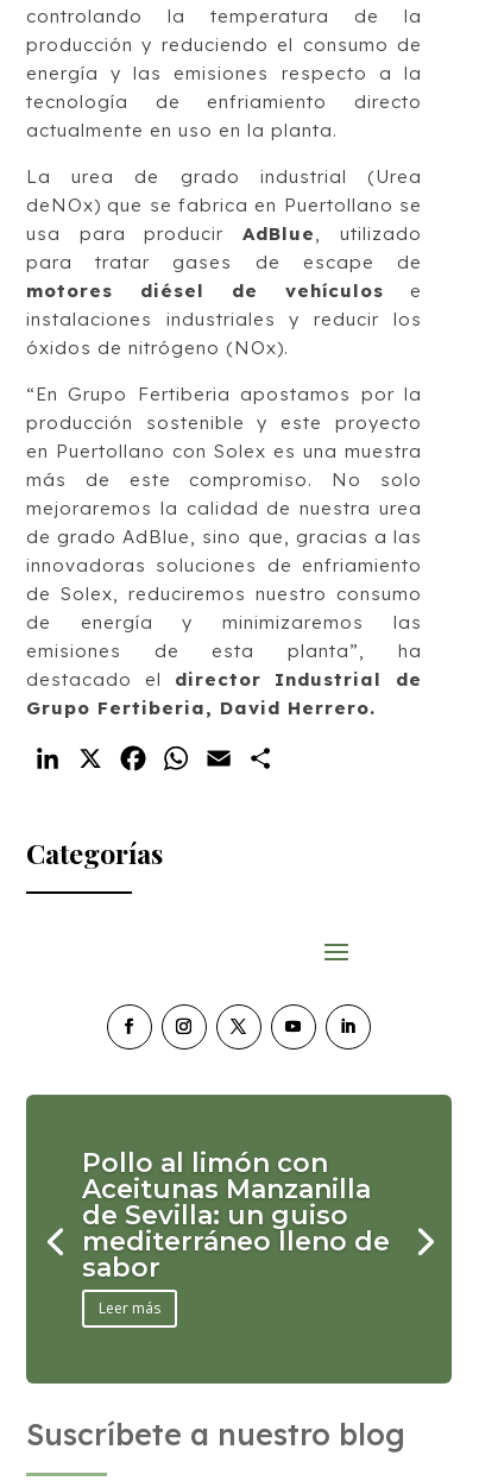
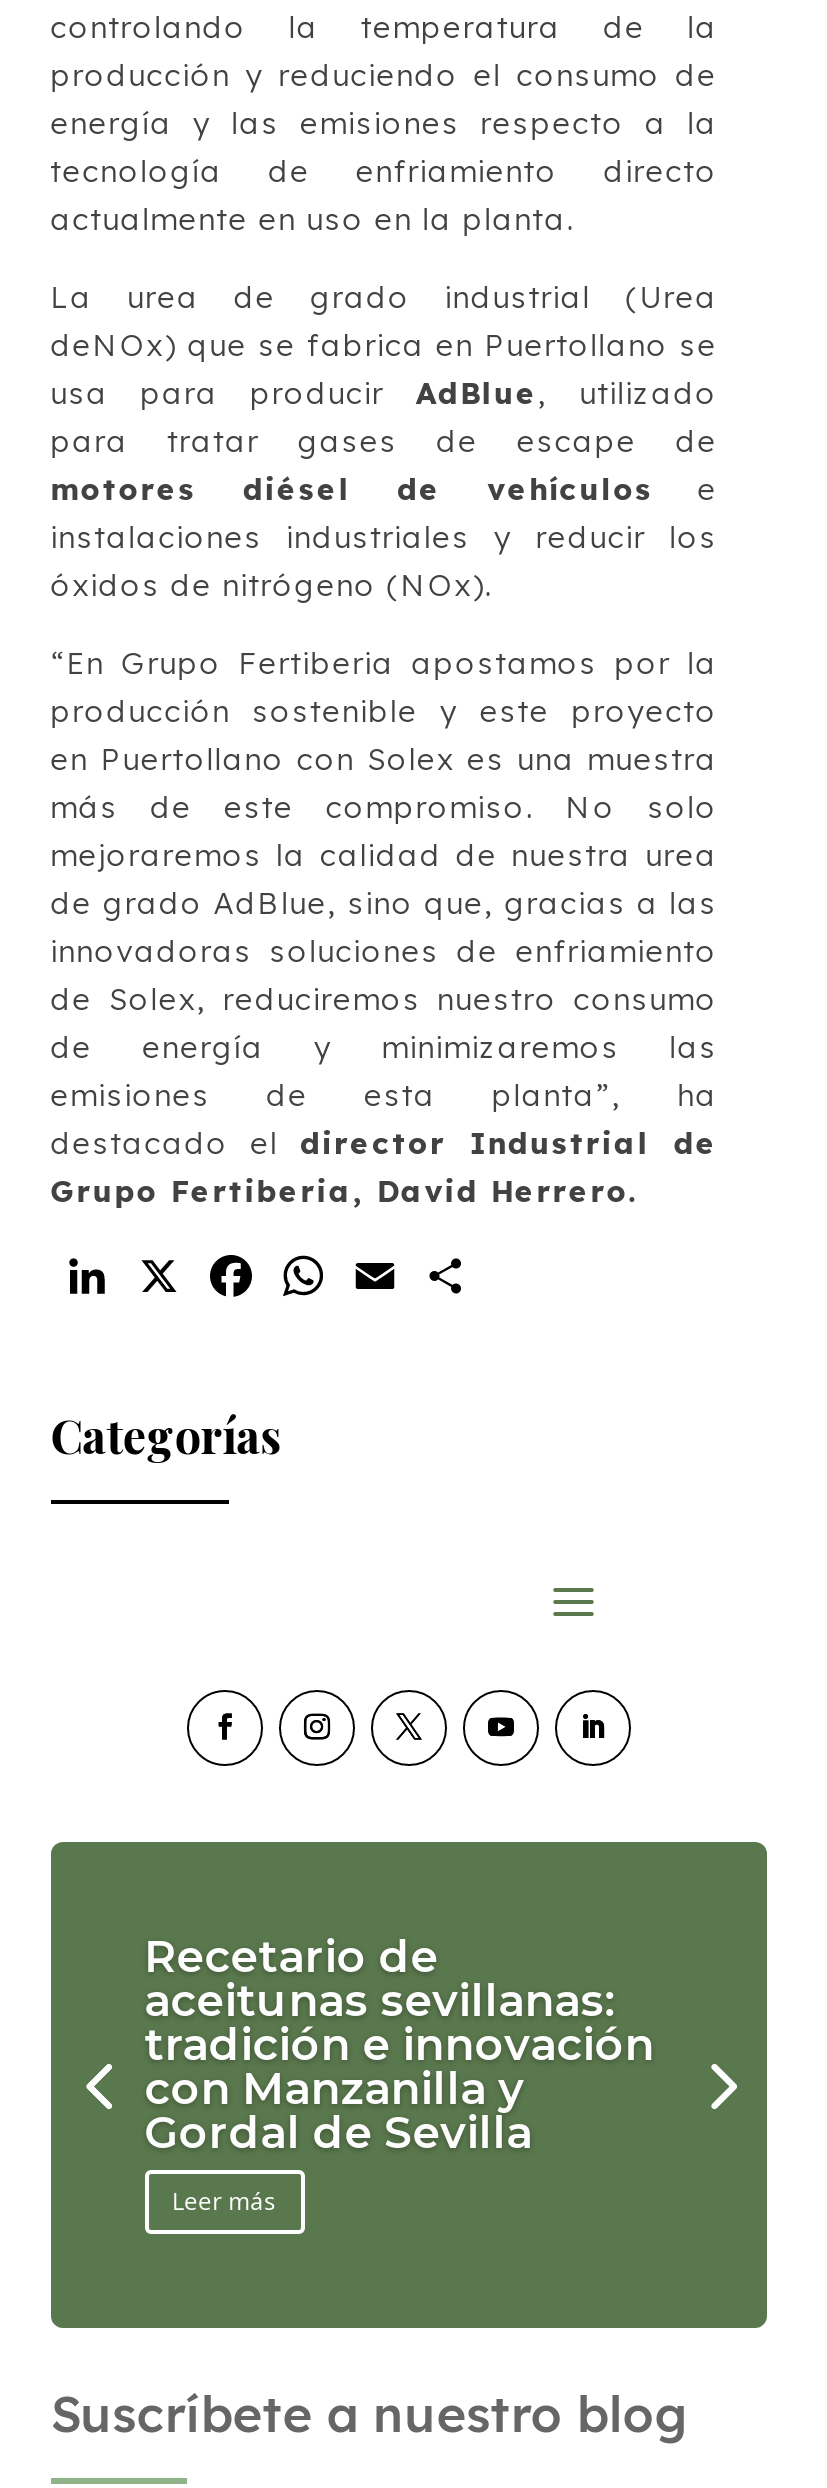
[82,1147,389,1284] Pollo al limón con | Aceitunas Manzanilla | de Sevilla: un guiso | mediterráneo lleno de | sabor -> [144,1930,654,2160] Recetario de | aceitunas sevillanas: | tradición e innovación | con Manzanilla y | Gordal de Sevilla

